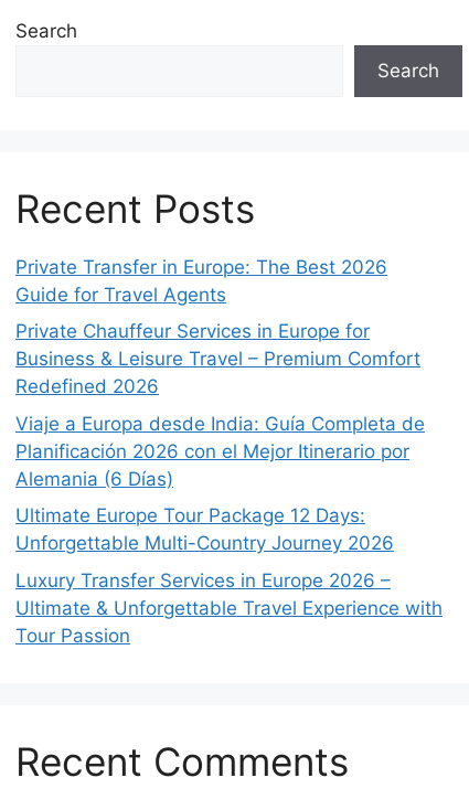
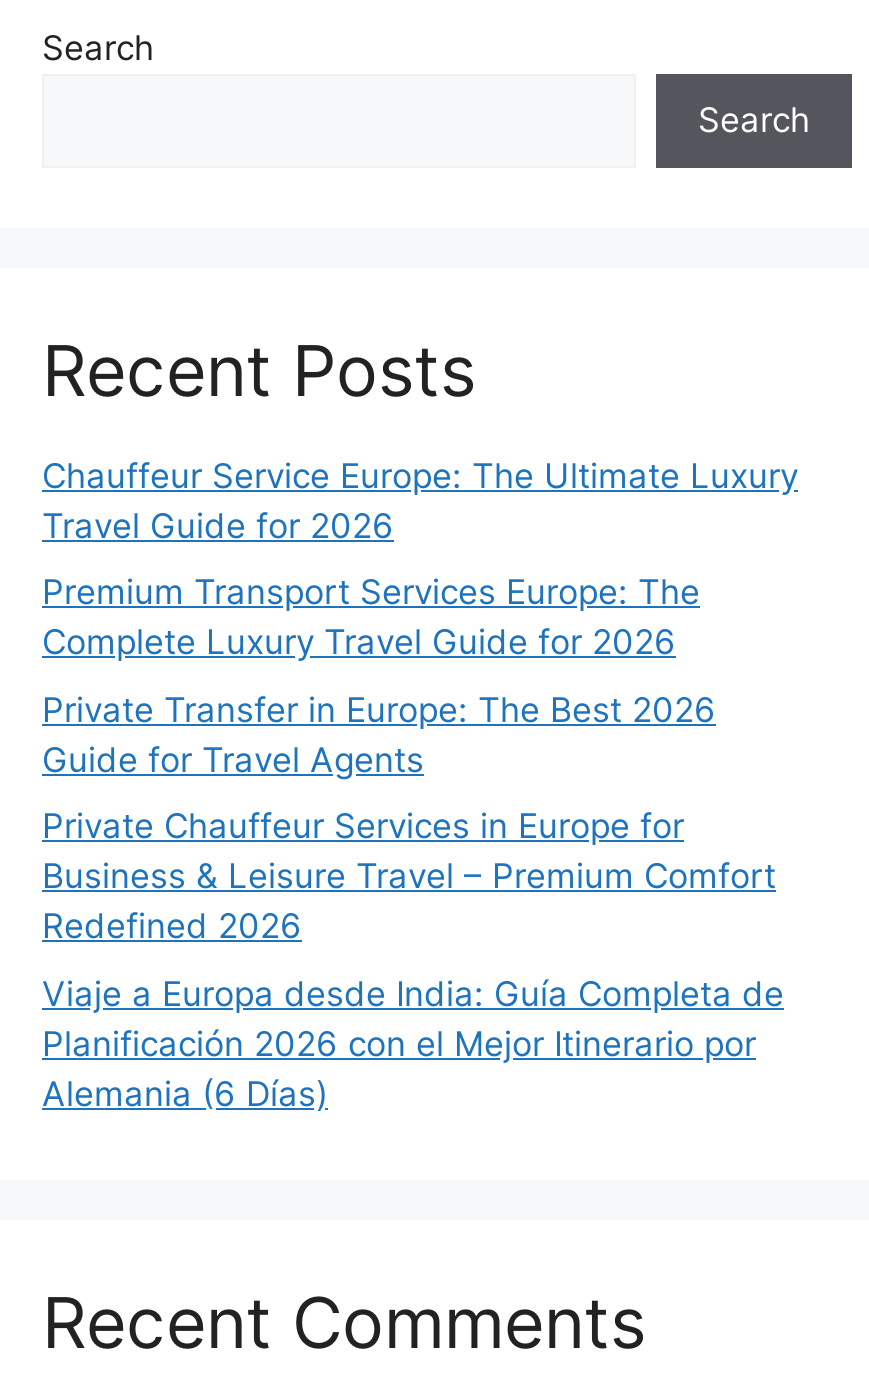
none -> [42,455,798,662] Chauffeur Service Europe: The Ultimate Luxury | Travel Guide for 2026 | Premium Transport Services Europe: The | Complete Luxury Travel Guide for 2026
moved [15,255,425,489] -> [42,689,784,1113]: Private Transfer in Europe: The Best 2026 | Guide for Travel Agents | Private Chauffeur Services in Europe for | Business & Leisure Travel – Premium Comfort | Redefined 2026 | Viaje a Europa desde India: Guía Completa de | Planificación 2026 con el Mejor Itinerario por | Alemania (6 Días)
[15,504,443,646] Ultimate Europe Tour Package 12 Days: | Unforgettable Multi-Country Journey 2026 | Luxury Transfer Services in Europe 2026 – | Ultimate & Unforgettable Travel Experience with | Tour Passion -> none

